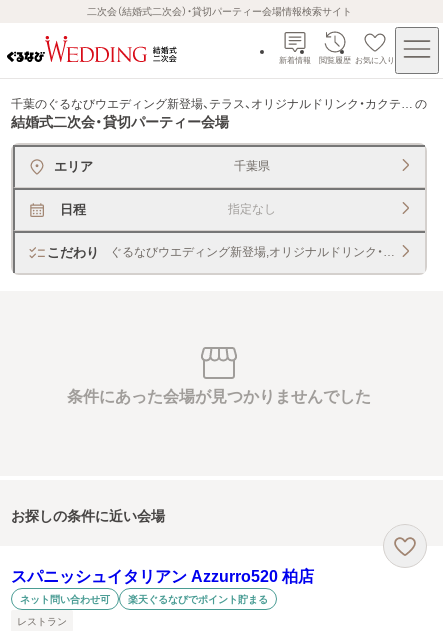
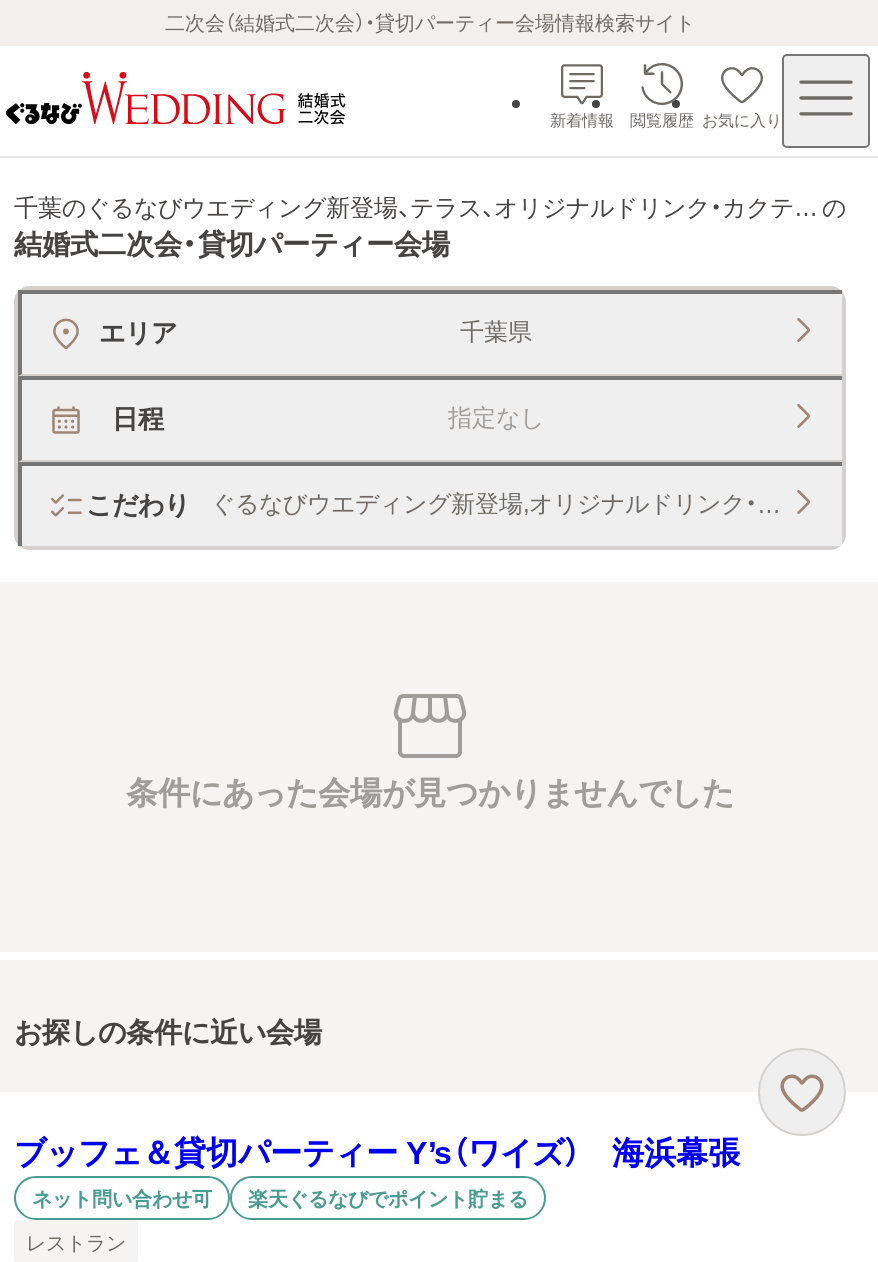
[11,568,314,585] スパニッシュイタリアン Azzurro520 柏店 -> [14,1136,740,1170] ブッフェ＆貸切パーティー Y’s（ワイズ） 海浜幕張

